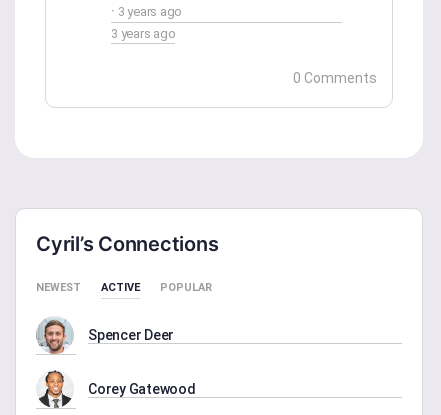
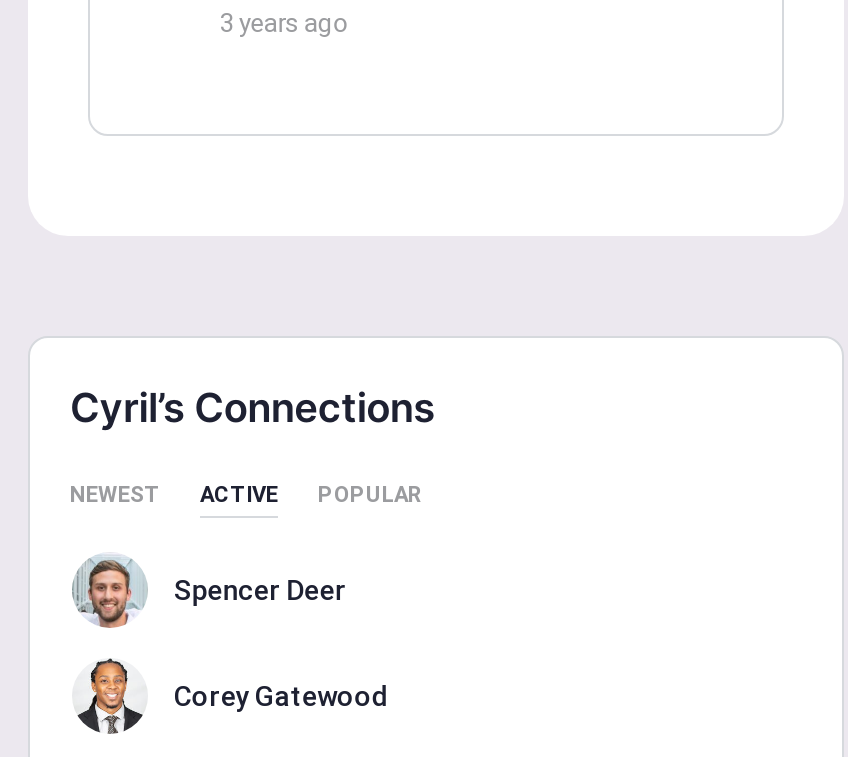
[111,26,377,86] 3 years ago | 0 Comments -> none

